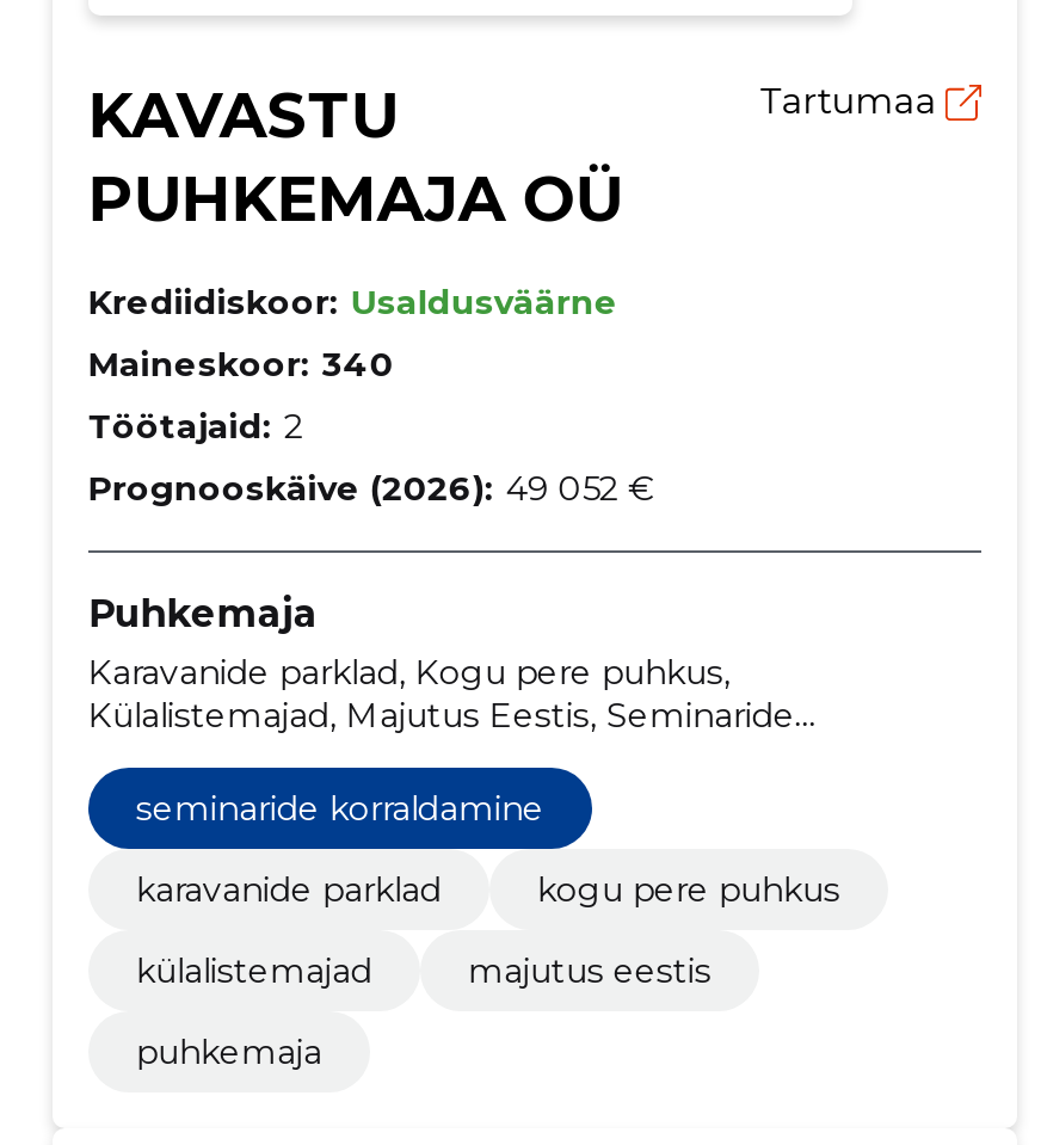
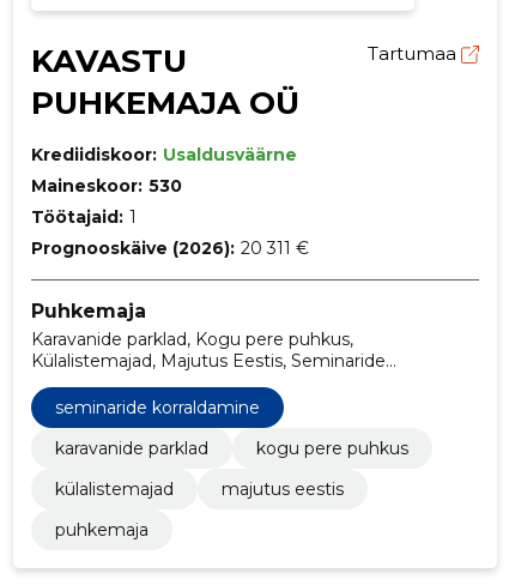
[88,342,393,385] Maineskoor: 340 -> [31,175,182,196] Maineskoor: 530
[88,404,303,447] Töötajaid: 2 -> [31,206,136,227] Töötajaid: 1
[88,466,654,509] Prognooskäive (2026): 49 052 € -> [31,237,309,258] Prognooskäive (2026): 20 311 €

